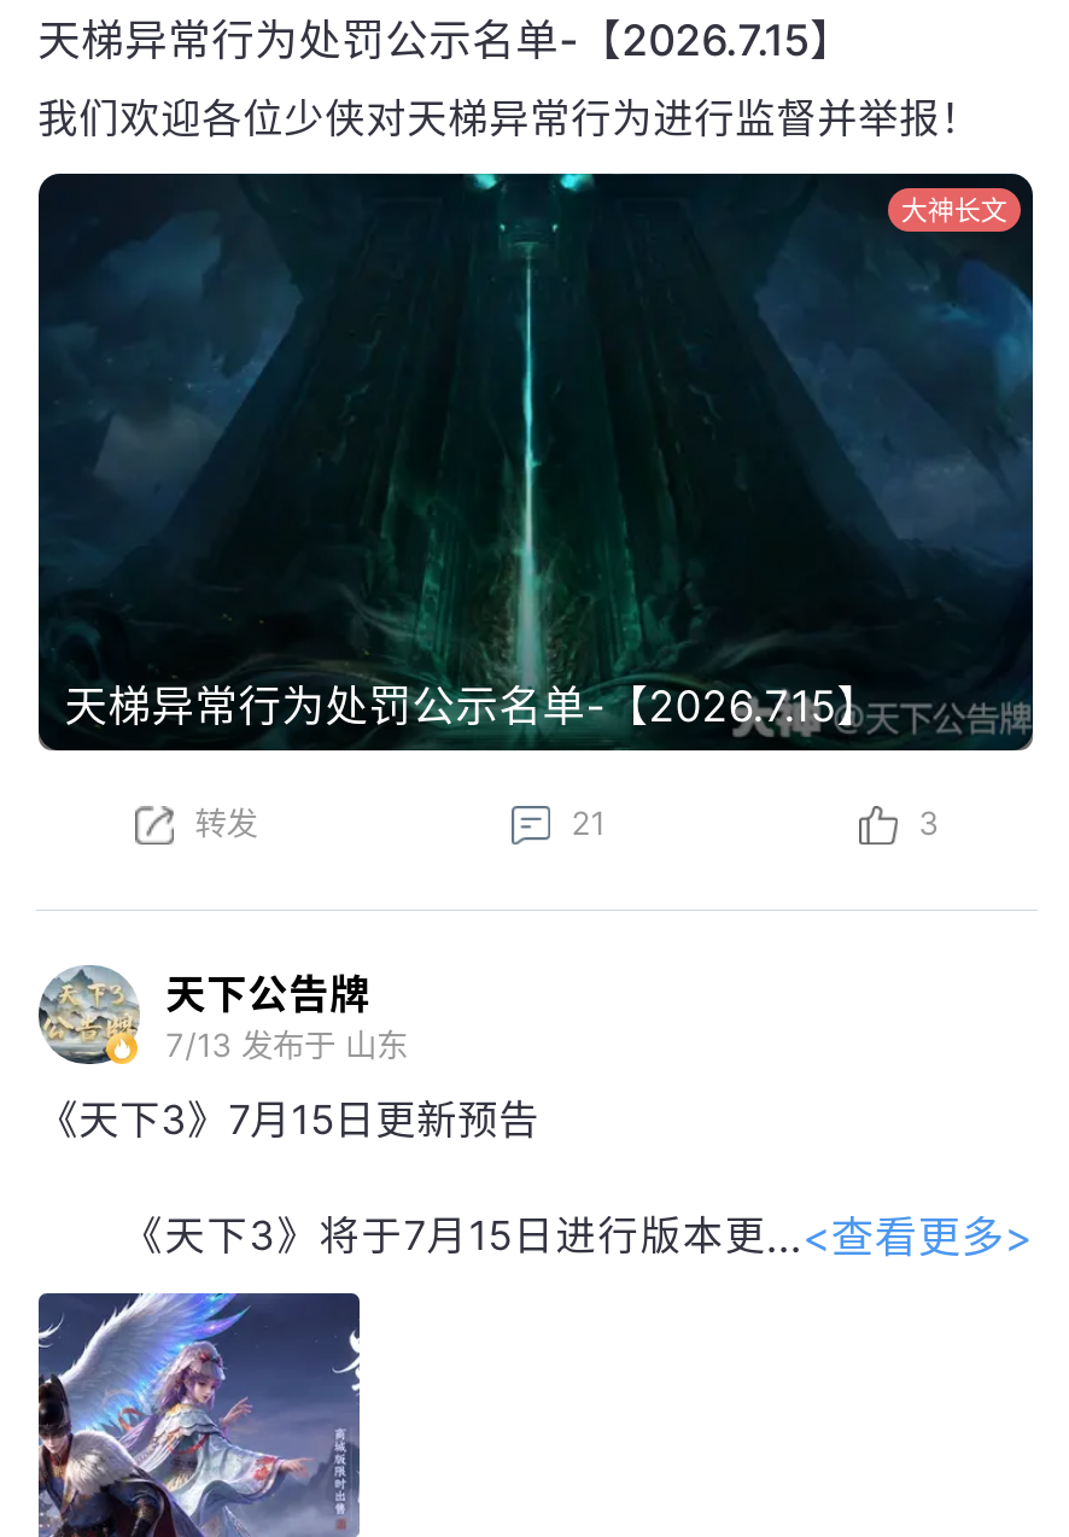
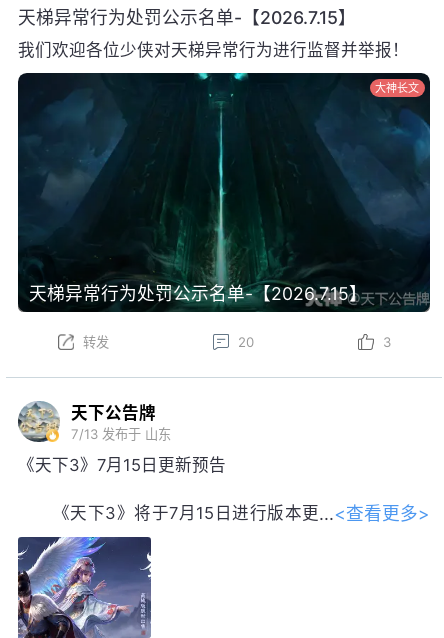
[571,803,605,842] 21 -> [238,334,254,350] 20

